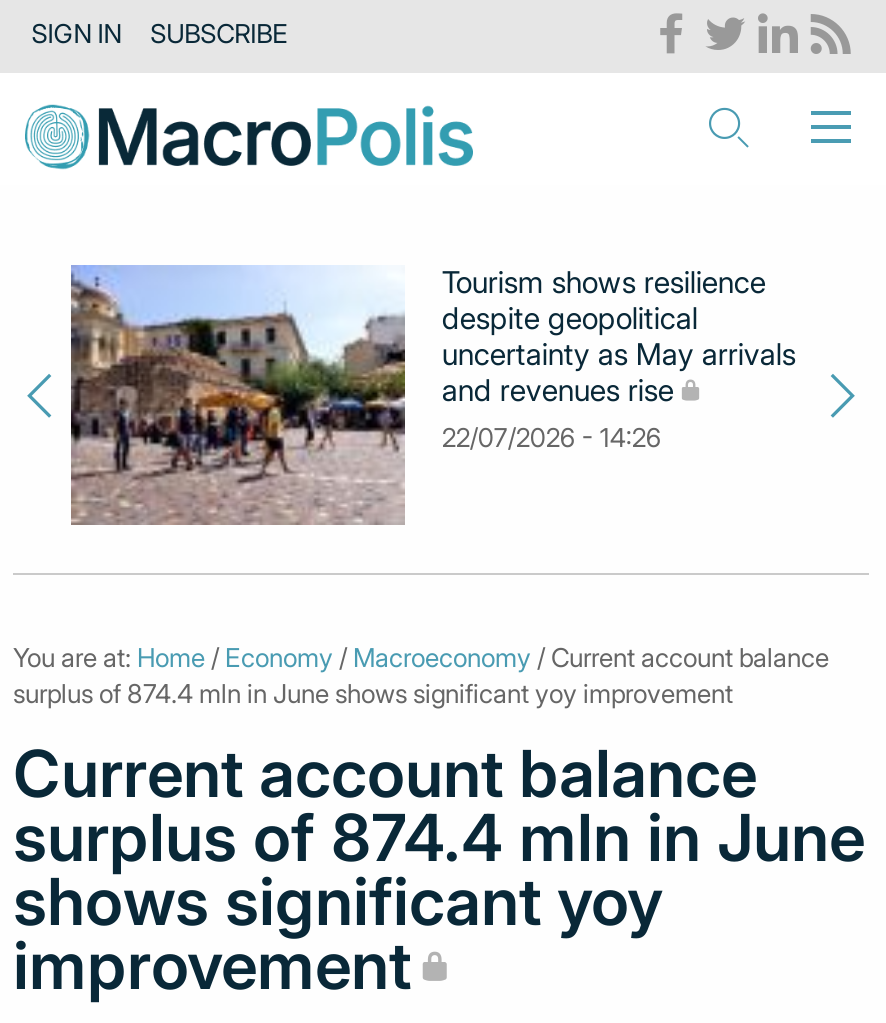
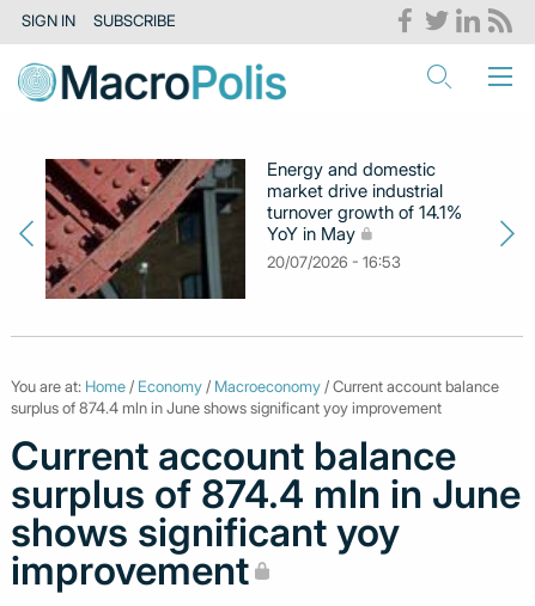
[69,263,796,527] [image] | Tourism shows resilience | despite geopolitical | uncertainty as May arrivals | and revenues rise | 22/07/2026 - 14:26 -> [44,158,462,307] [image] | Energy and domestic | market drive industrial | turnover growth of 14.1% | YoY in May | 20/07/2026 - 16:53

